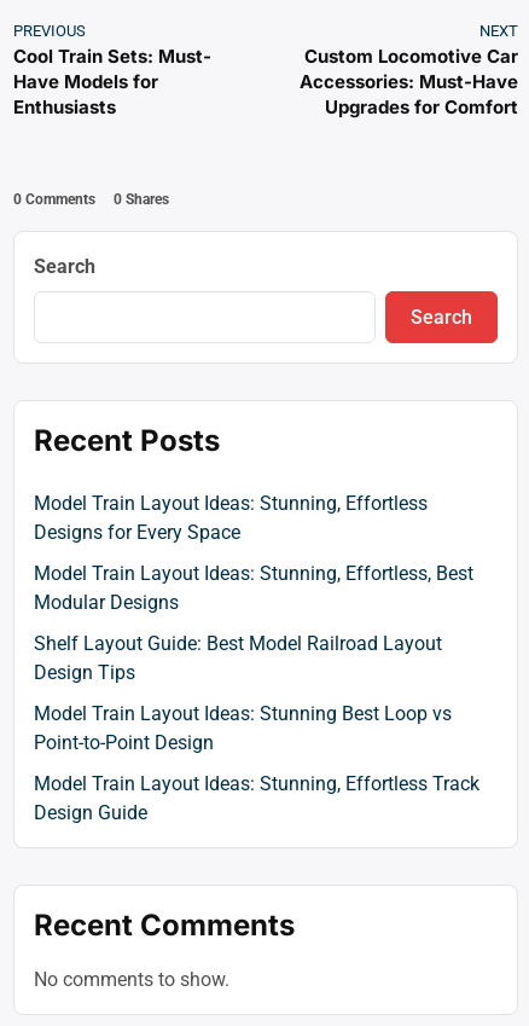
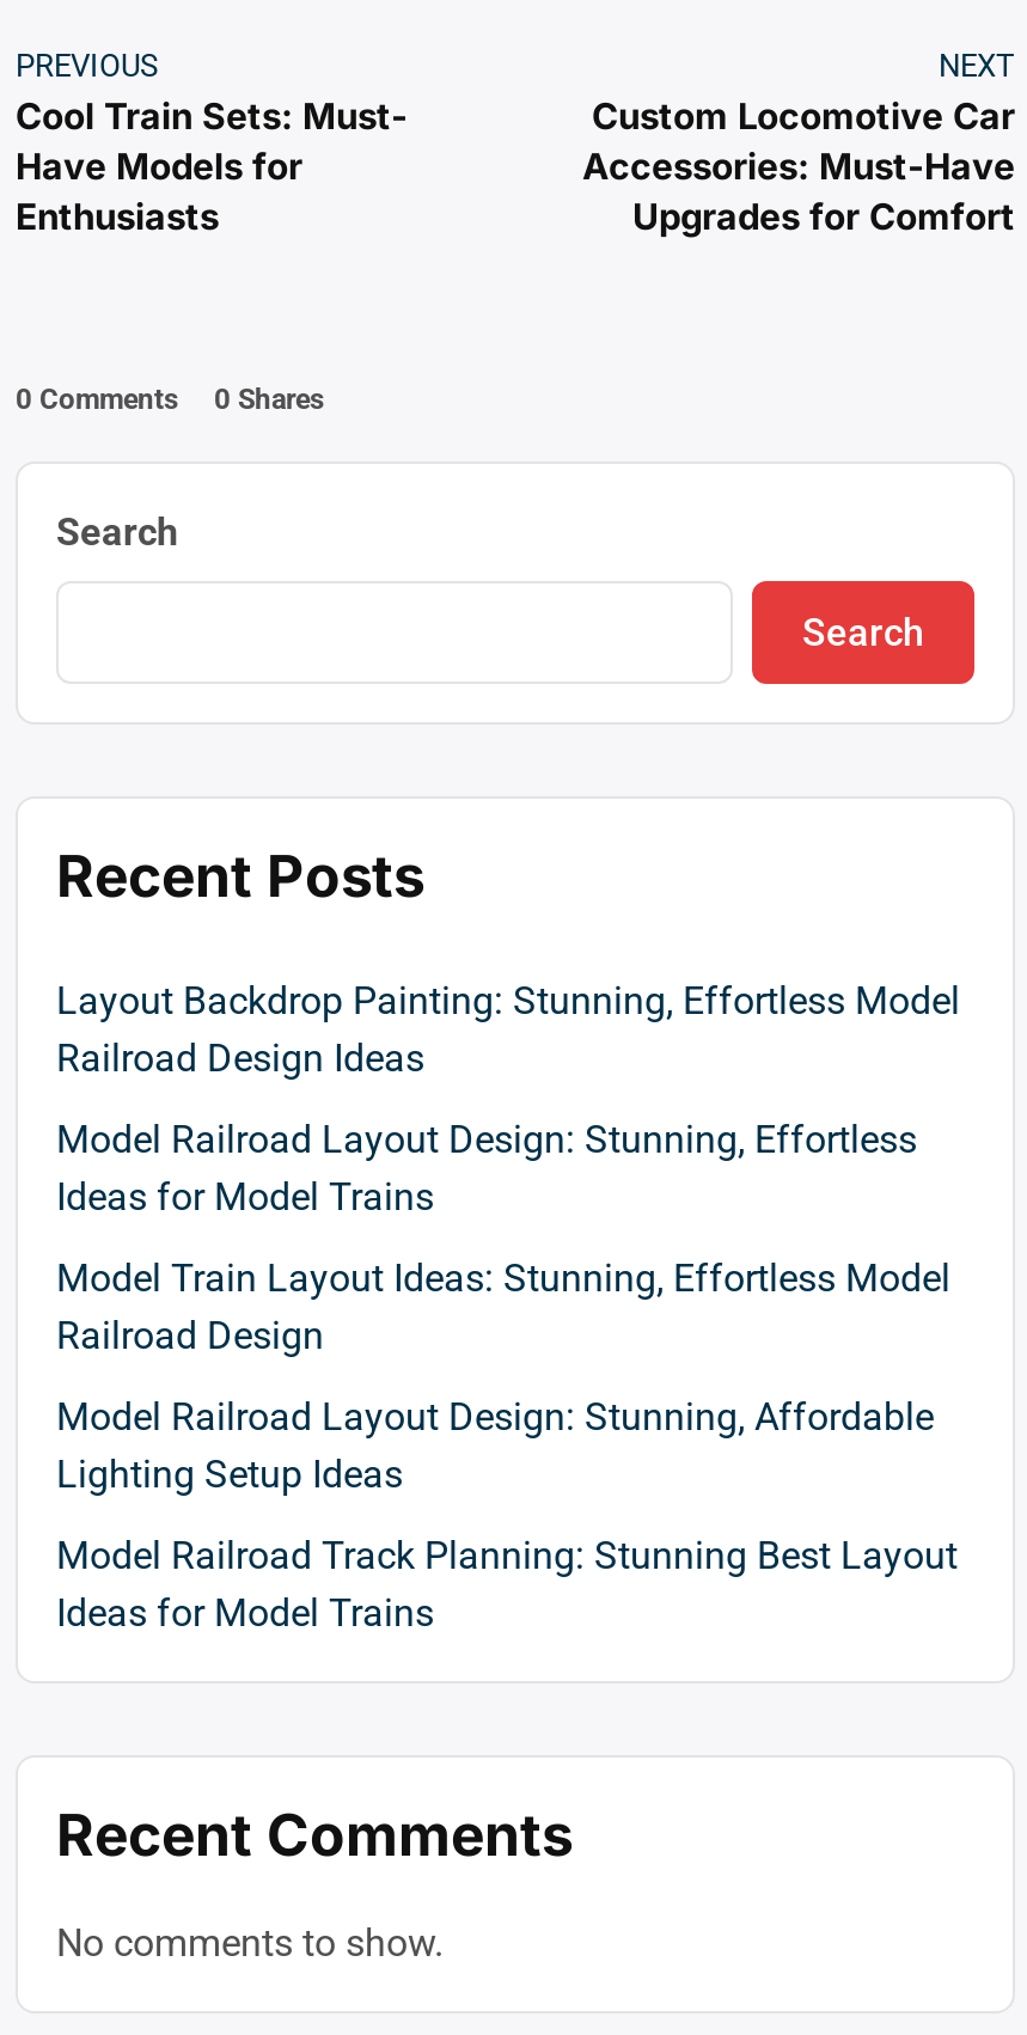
[34,492,428,544] Model Train Layout Ideas: Stunning, Effortless | Designs for Every Space -> [56,978,960,1081] Layout Backdrop Painting: Stunning, Effortless Model | Railroad Design Ideas
[34,562,473,614] Model Train Layout Ideas: Stunning, Effortless, Best | Modular Designs -> [56,1117,917,1220] Model Railroad Layout Design: Stunning, Effortless | Ideas for Model Trains
[34,632,442,684] Shelf Layout Guide: Best Model Railroad Layout | Design Tips -> [56,1255,950,1358] Model Train Layout Ideas: Stunning, Effortless Model | Railroad Design
[34,702,452,754] Model Train Layout Ideas: Stunning Best Loop vs | Point-to-Point Design -> [56,1394,934,1497] Model Railroad Layout Design: Stunning, Affordable | Lighting Setup Ideas
[34,772,479,824] Model Train Layout Ideas: Stunning, Effortless Track | Design Guide -> [56,1533,958,1636] Model Railroad Track Planning: Stunning Best Layout | Ideas for Model Trains

